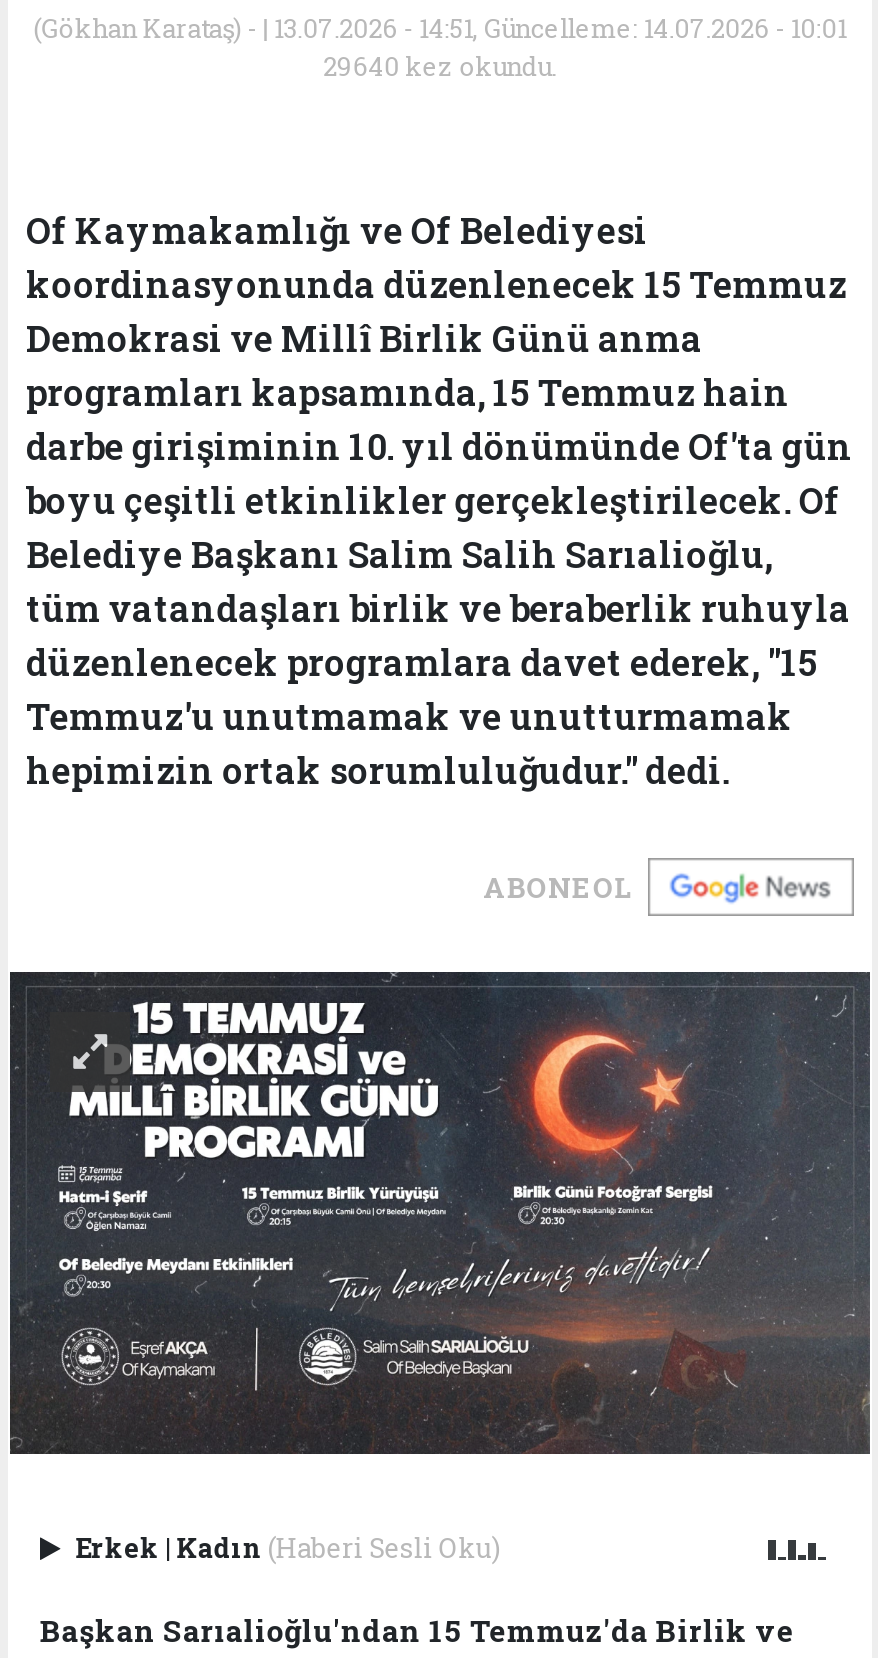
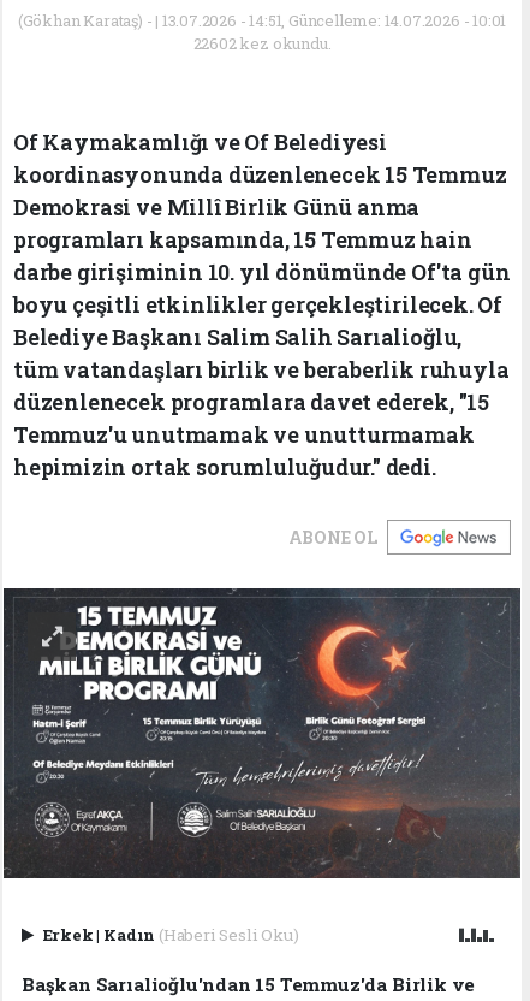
[323,48,557,84] 29640 kez okundu. -> [193,33,331,54] 22602 kez okundu.

